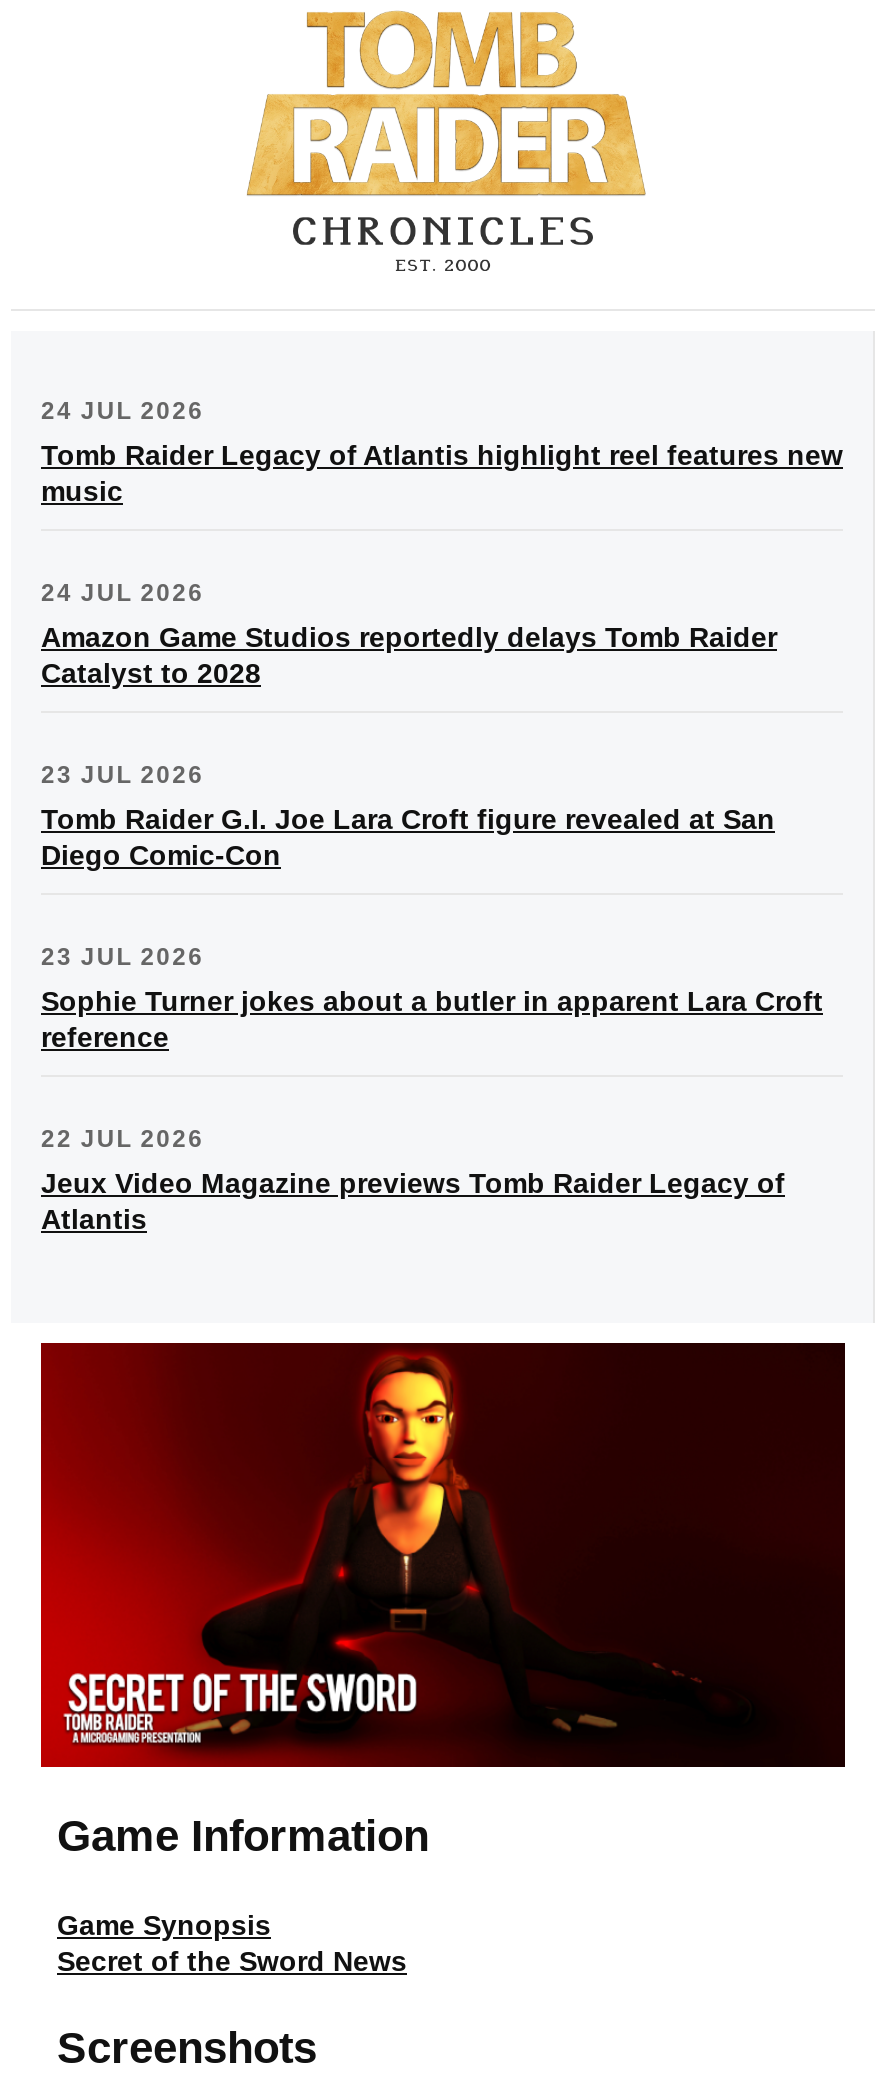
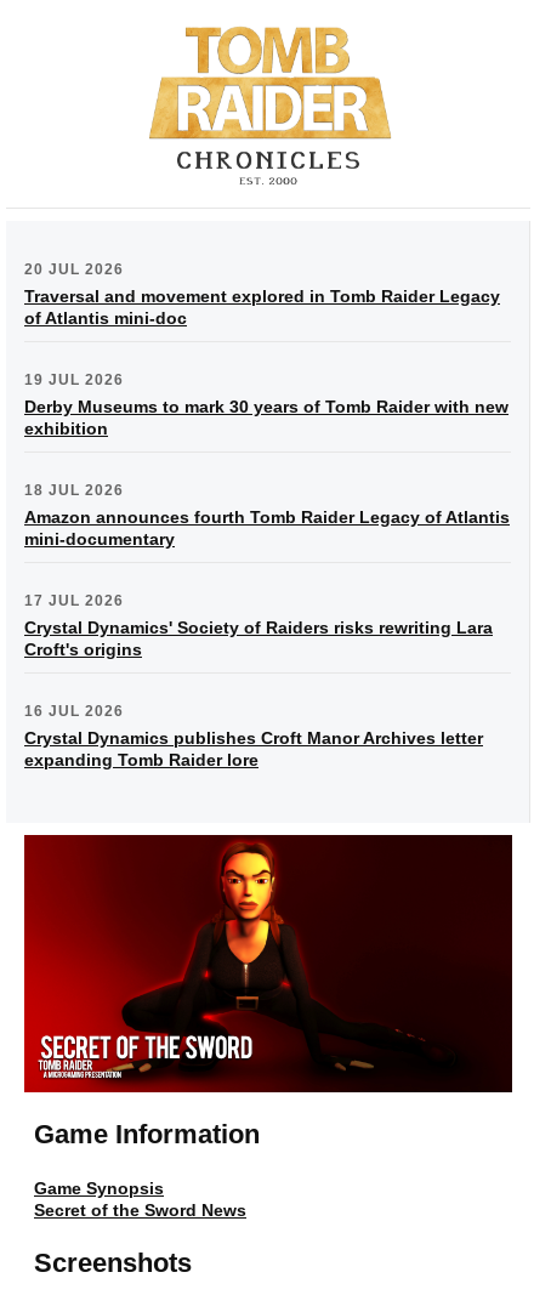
[41,397,843,507] 24 JUL 2026 | Tomb Raider Legacy of Atlantis highlight reel features new | music -> [24,261,500,327] 20 JUL 2026 | Traversal and movement explored in Tomb Raider Legacy | of Atlantis mini-doc
[41,579,777,689] 24 JUL 2026 | Amazon Game Studios reportedly delays Tomb Raider | Catalyst to 2028 -> [24,371,509,438] 19 JUL 2026 | Derby Museums to mark 30 years of Tomb Raider with new | exhibition
[41,761,775,871] 23 JUL 2026 | Tomb Raider G.I. Joe Lara Croft figure revealed at San | Diego Comic-Con -> [24,482,510,548] 18 JUL 2026 | Amazon announces fourth Tomb Raider Legacy of Atlantis | mini-documentary
[41,943,823,1053] 23 JUL 2026 | Sophie Turner jokes about a butler in apparent Lara Croft | reference -> [24,592,493,659] 17 JUL 2026 | Crystal Dynamics' Society of Raiders risks rewriting Lara | Croft's origins
[41,1125,785,1235] 22 JUL 2026 | Jeux Video Magazine previews Tomb Raider Legacy of | Atlantis -> [24,702,483,769] 16 JUL 2026 | Crystal Dynamics publishes Croft Manor Archives letter | expanding Tomb Raider lore

